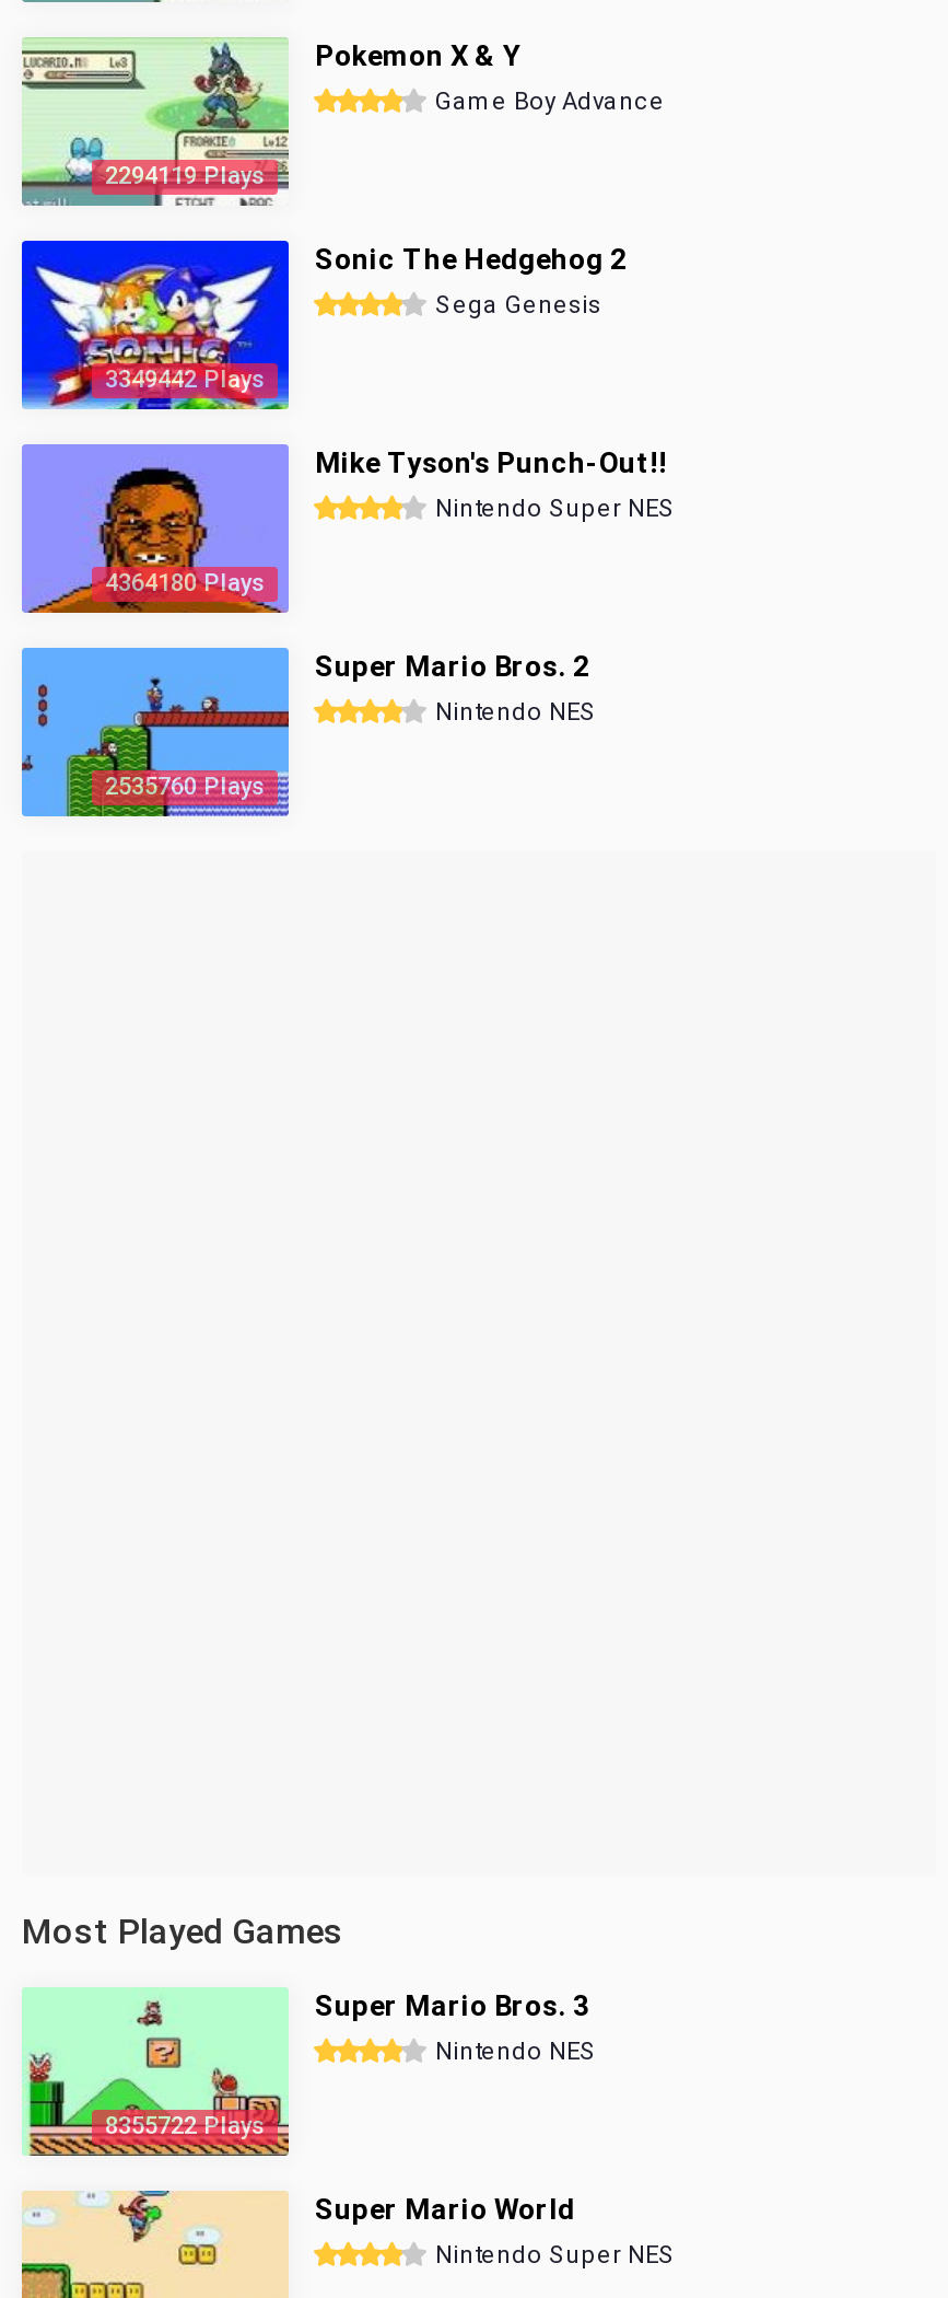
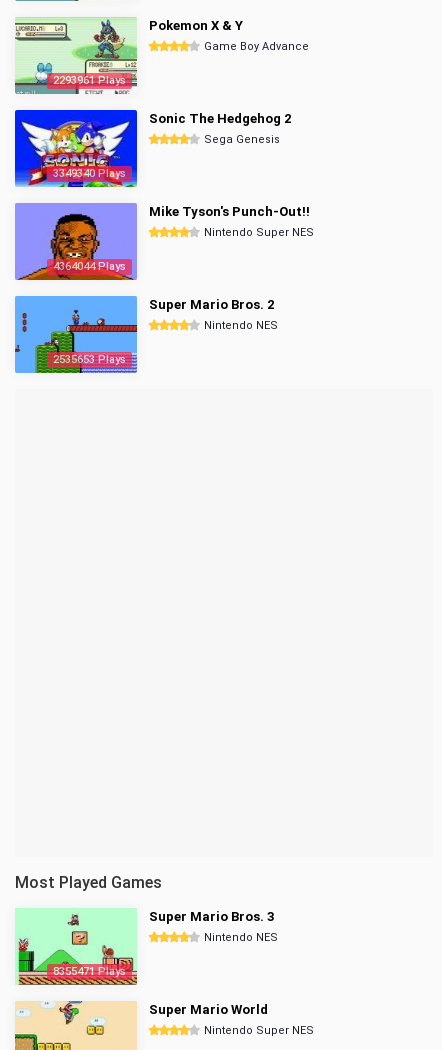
[105,162,265,190] 2294119 Plays -> [53,74,126,87] 2293961 Plays
[105,365,265,394] 3349442 Plays -> [53,167,126,180] 3349340 Plays
[105,569,265,597] 4364180 Plays -> [53,260,126,273] 4364044 Plays
[105,773,265,801] 2535760 Plays -> [53,353,126,366] 2535653 Plays
[105,2112,265,2140] 8355722 Plays -> [53,965,126,978] 8355471 Plays

